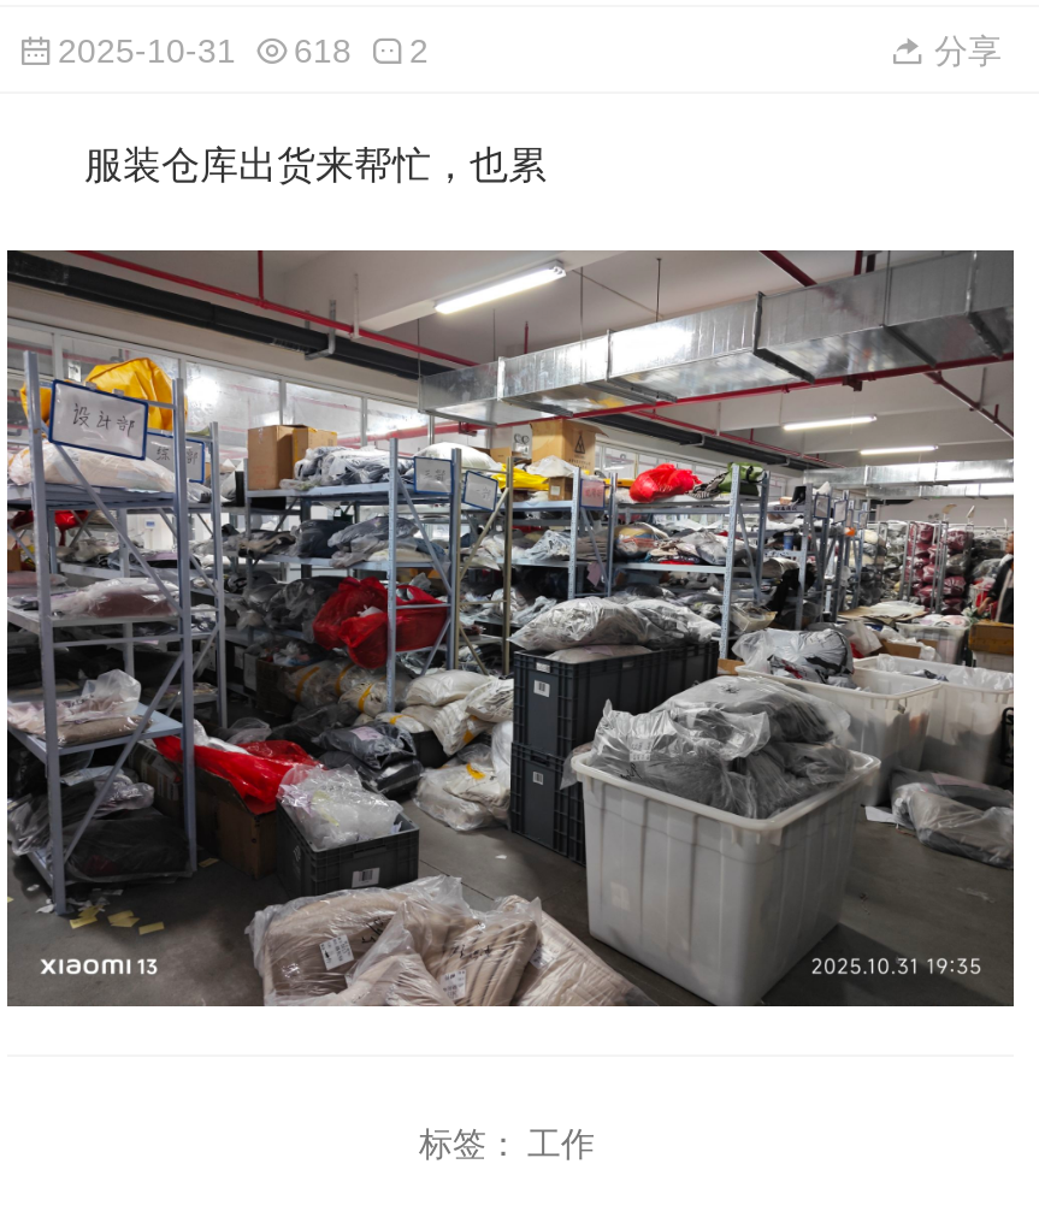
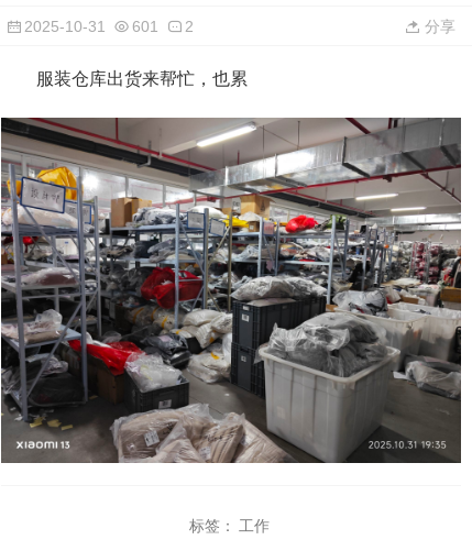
[58,30,429,69] 2025-10-31 618 2 -> [24,17,194,35] 2025-10-31 601 2

